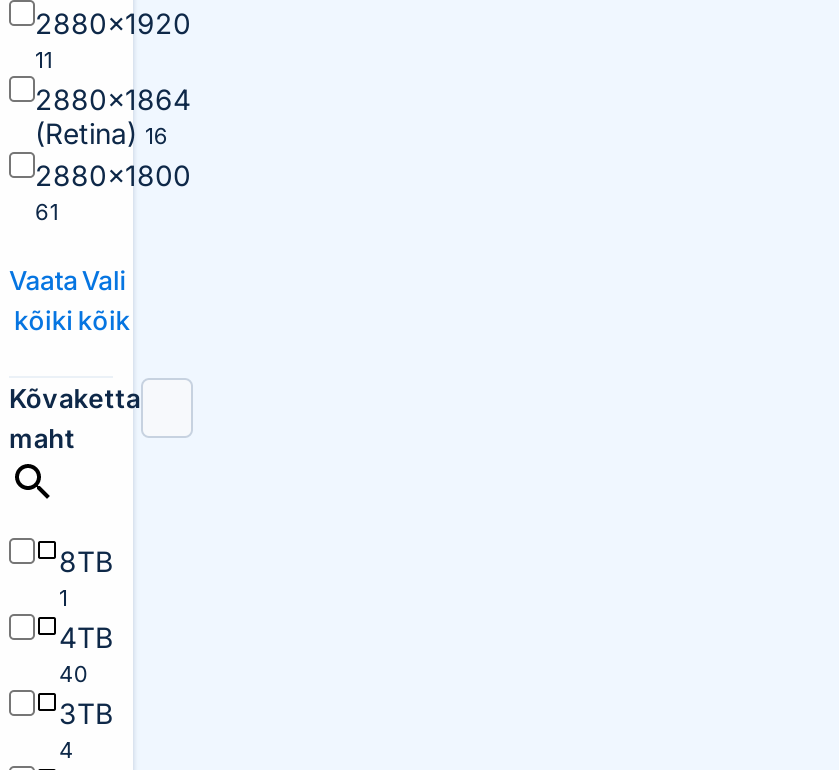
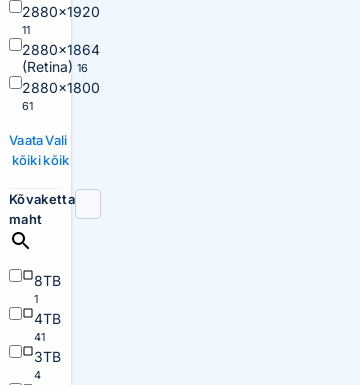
[59,660,89,688] 40 -> [34,330,46,344] 41

